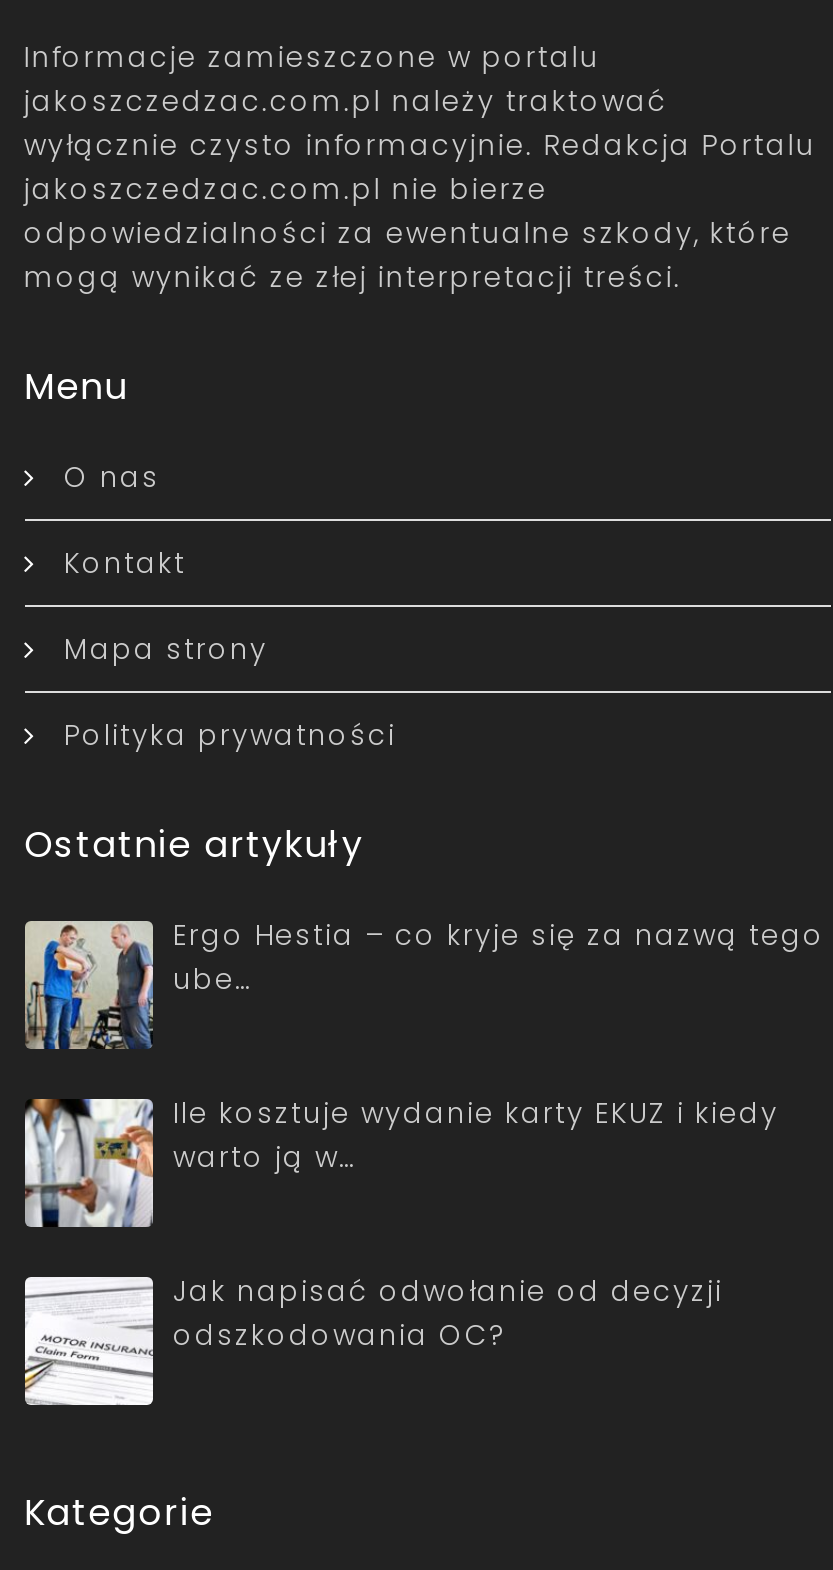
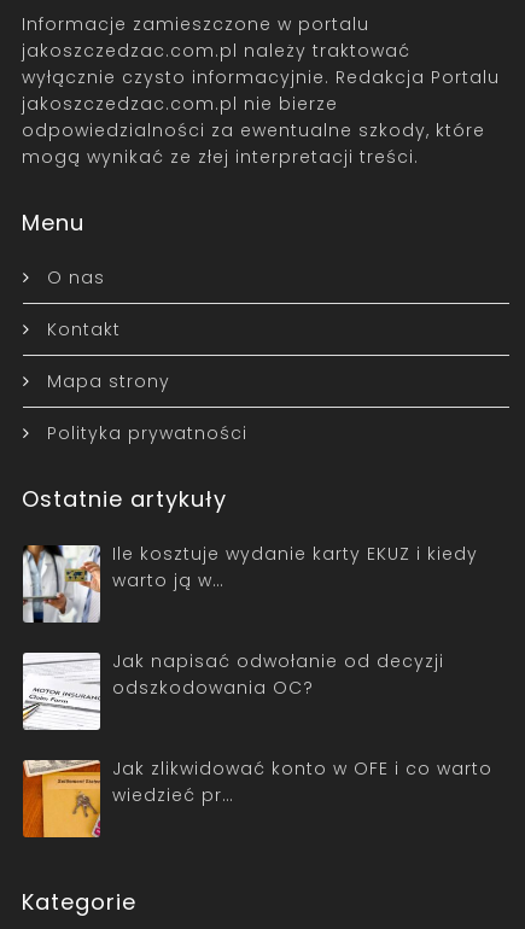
[23,915,825,1051] [image] | Ergo Hestia – co kryje się za nazwą tego | ube… -> none
moved [23,1093,779,1354] -> [22,542,478,700]: [image] | Ile kosztuje wydanie karty EKUZ i kiedy | warto ją w… | Jak napisać odwołanie od decyzji | odszkodowania OC?
none -> [22,756,492,839] [image] | Jak zlikwidować konto w OFE i co warto | wiedzieć pr…

